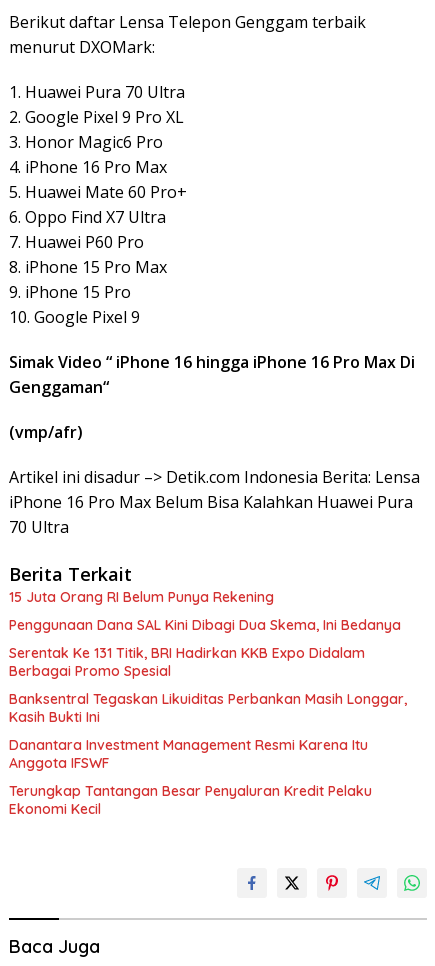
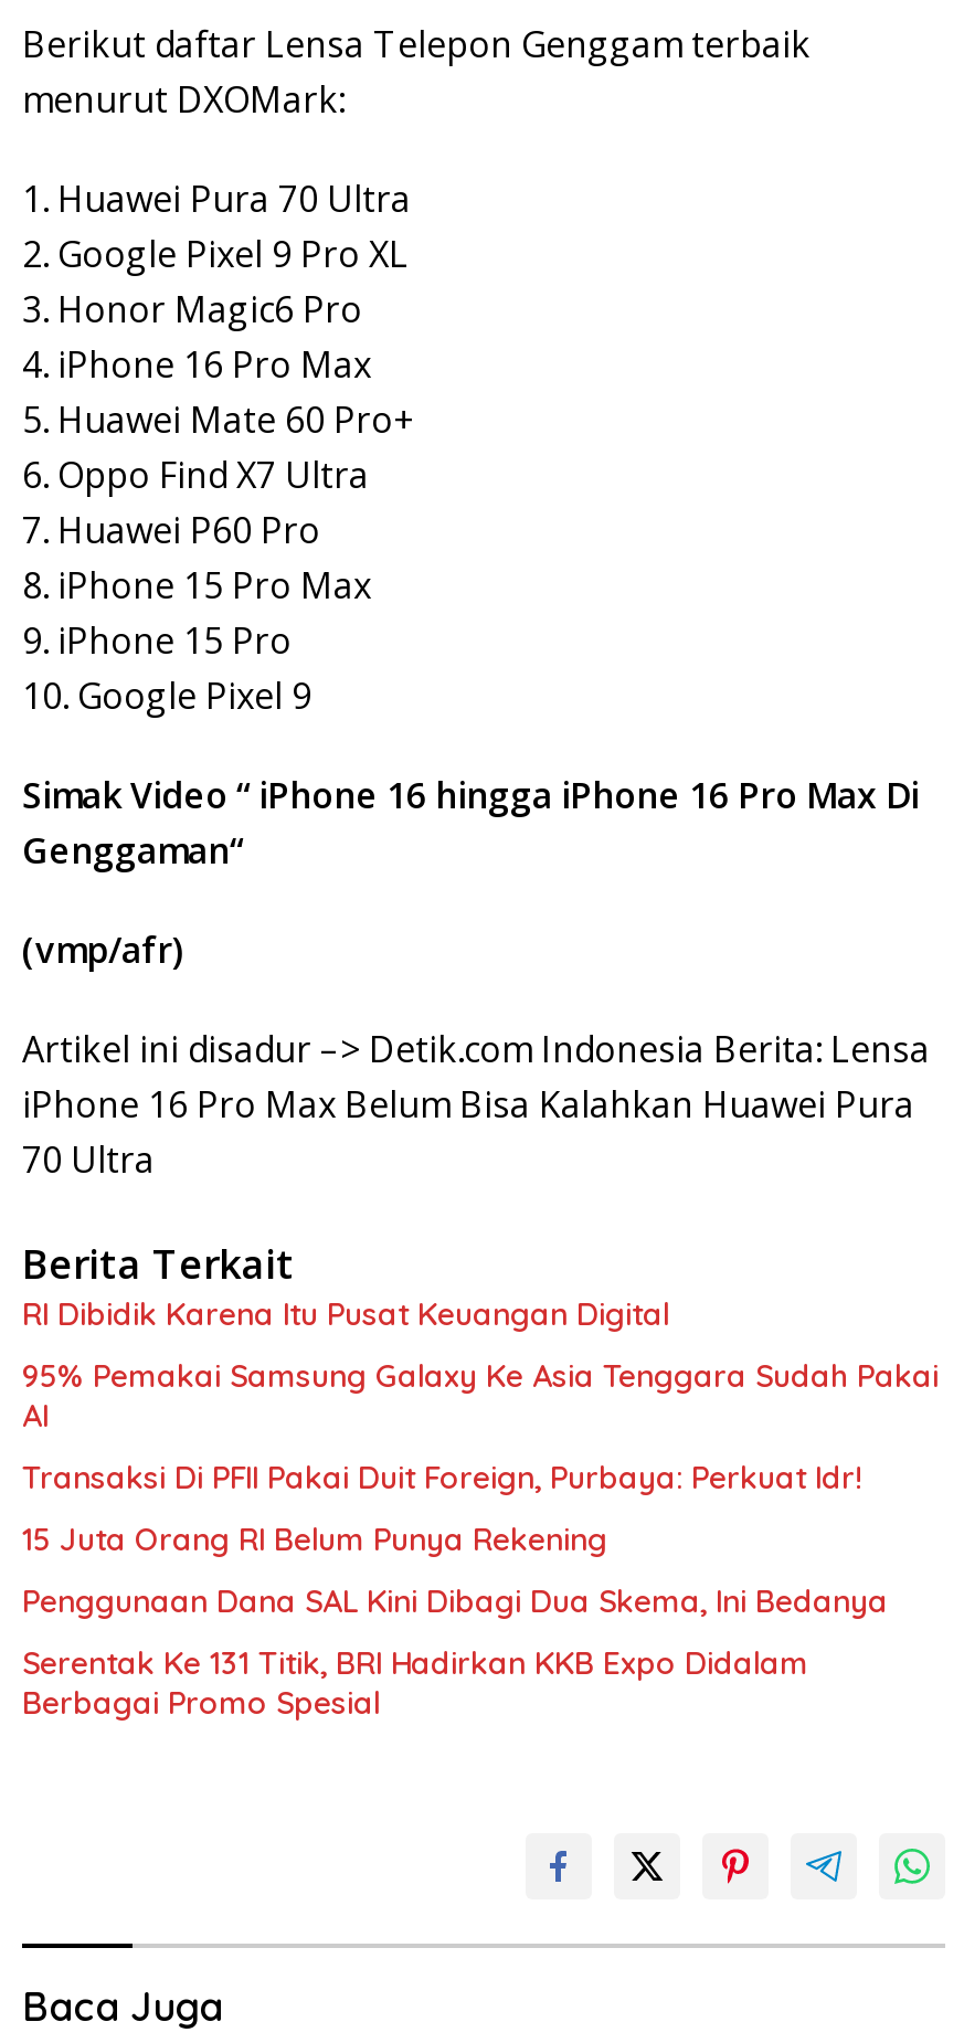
none -> [22,1294,939,1497] RI Dibidik Karena Itu Pusat Keuangan Digital | 95% Pemakai Samsung Galaxy Ke Asia Tenggara Sudah Pakai | AI | Transaksi Di PFII Pakai Duit Foreign, Purbaya: Perkuat Idr!
moved [9,588,401,680] -> [22,1519,888,1722]: 15 Juta Orang RI Belum Punya Rekening | Penggunaan Dana SAL Kini Dibagi Dua Skema, Ini Bedanya | Serentak Ke 131 Titik, BRI Hadirkan KKB Expo Didalam | Berbagai Promo Spesial
[9,690,407,818] Banksentral Tegaskan Likuiditas Perbankan Masih Longgar, | Kasih Bukti Ini | Danantara Investment Management Resmi Karena Itu | Anggota IFSWF | Terungkap Tantangan Besar Penyaluran Kredit Pelaku | Ekonomi Kecil -> none

